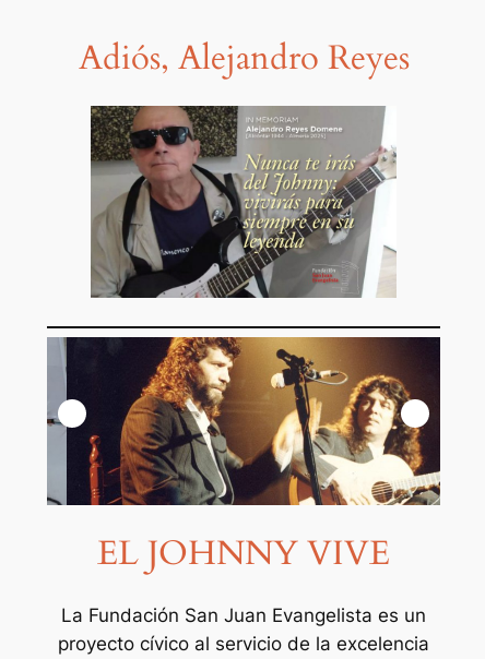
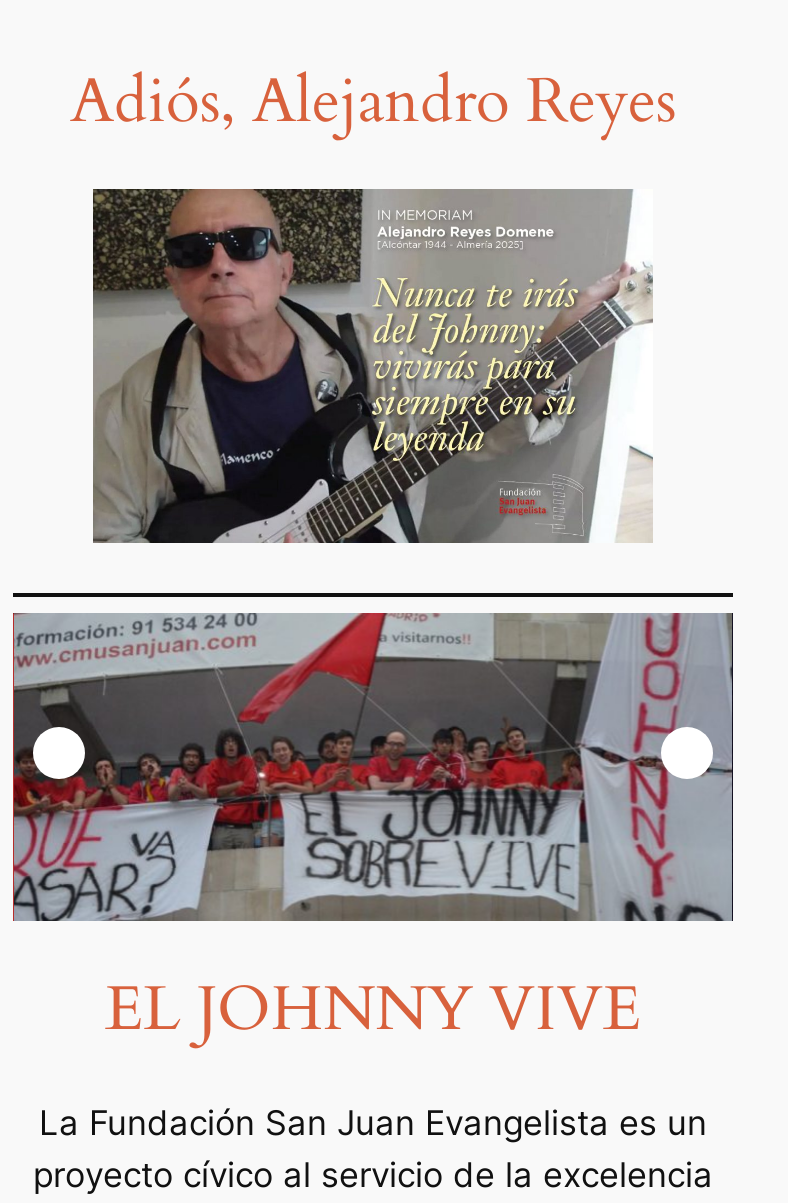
[46,336,440,506] [image] -> [11,611,733,923] [image]

